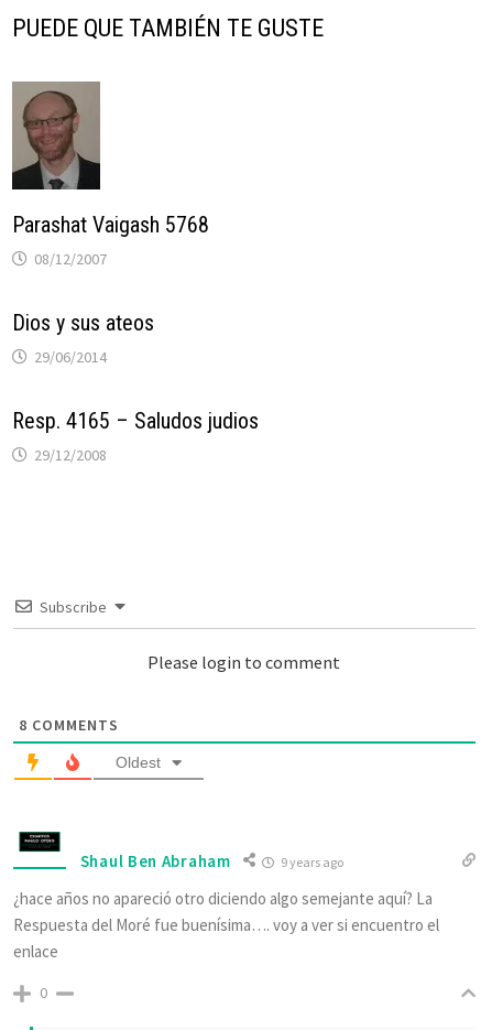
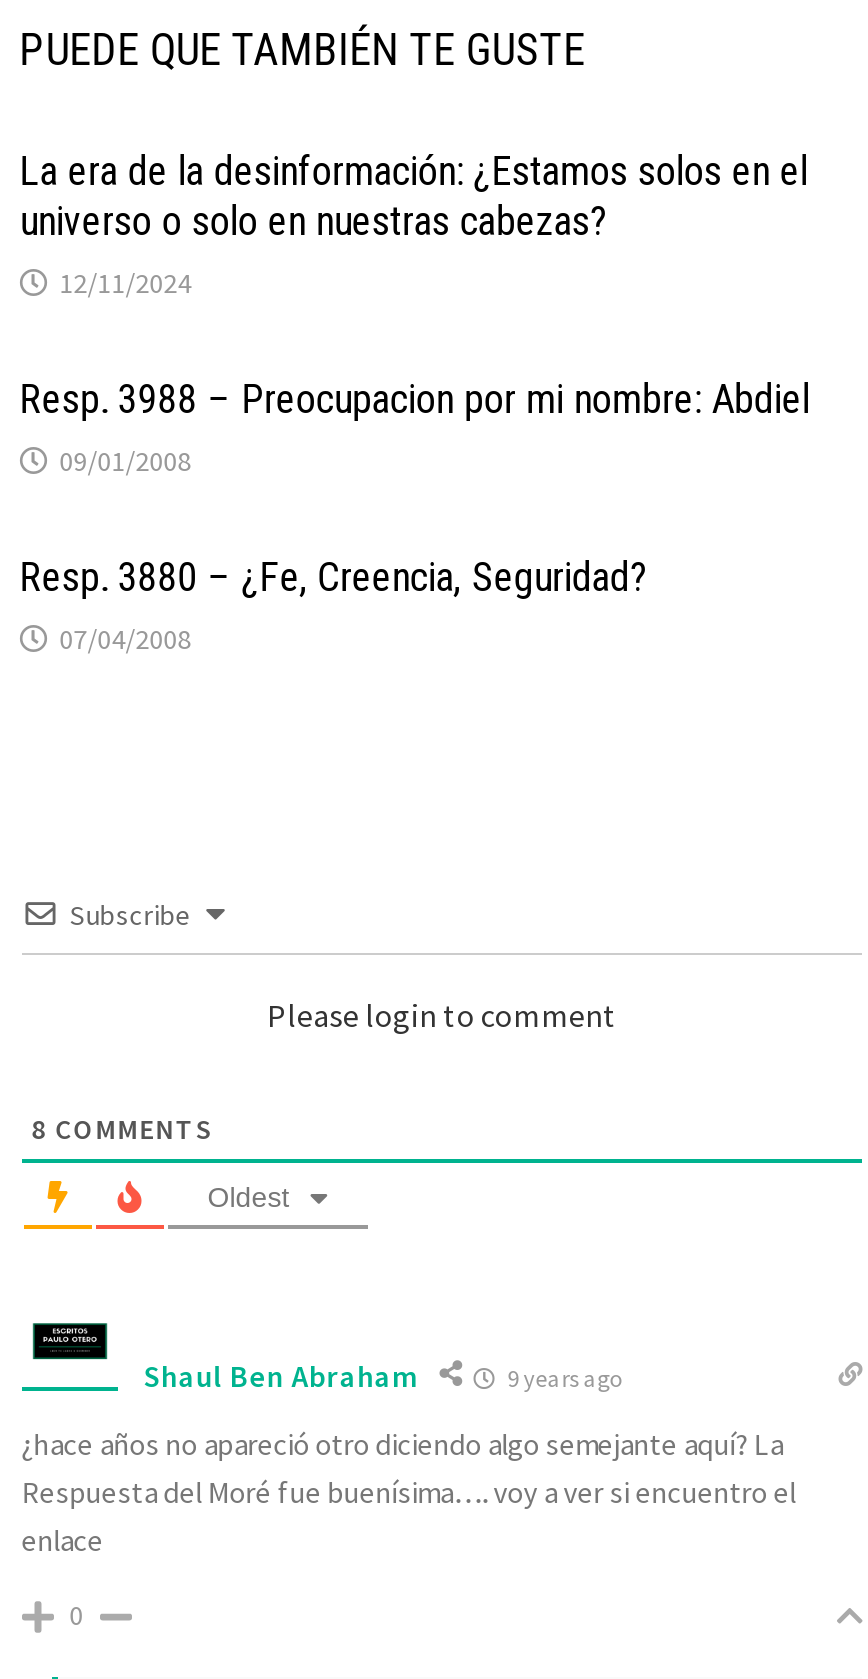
[12,212,209,269] Parashat Vaigash 5768 | 08/12/2007 -> [20,147,808,301] La era de la desinformación: ¿Estamos solos en el | universo o solo en nuestras cabezas? | 12/11/2024
[12,310,154,367] Dios y sus ateos | 29/06/2014 -> [20,375,810,479] Resp. 3988 – Preocupacion por mi nombre: Abdiel | 09/01/2008
[12,408,258,465] Resp. 4165 – Saludos judios | 29/12/2008 -> [20,553,648,657] Resp. 3880 – ¿Fe, Creencia, Seguridad? | 07/04/2008

